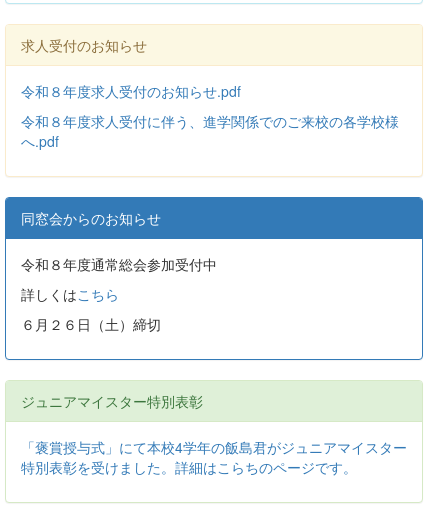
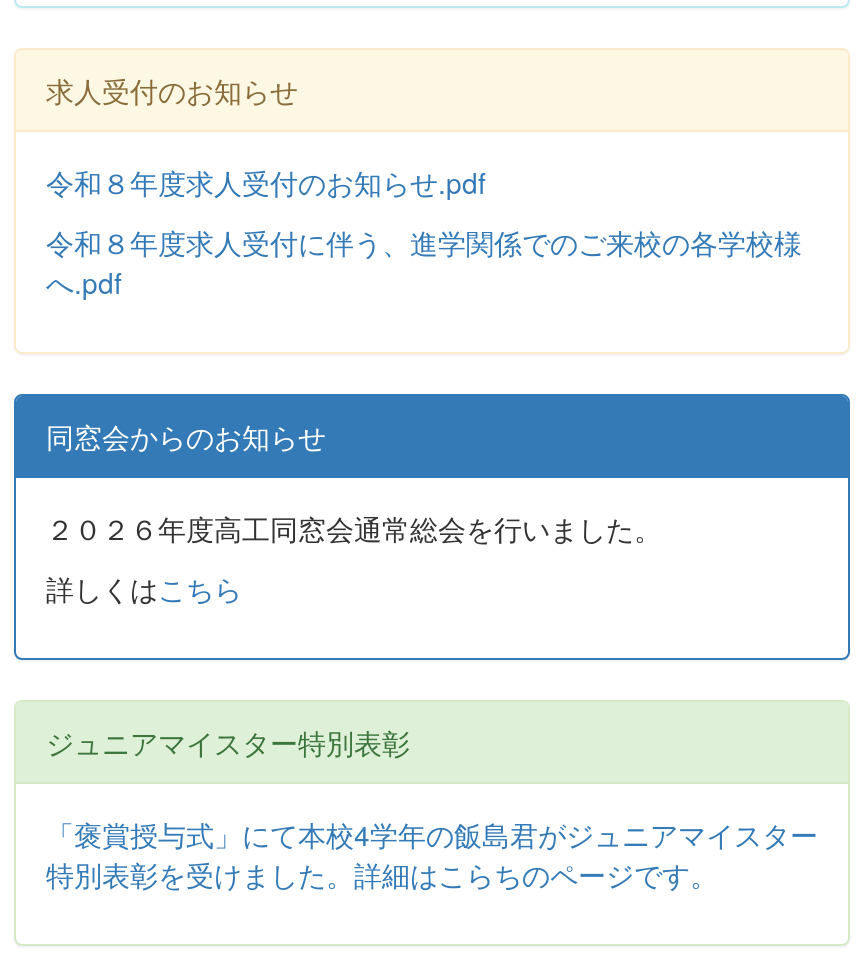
[21,254,217,274] 令和８年度通常総会参加受付中 -> [46,508,662,548] ２０２６年度高工同窓会通常総会を行いました。
[21,314,161,334] ６月２６日（土）締切 -> none

